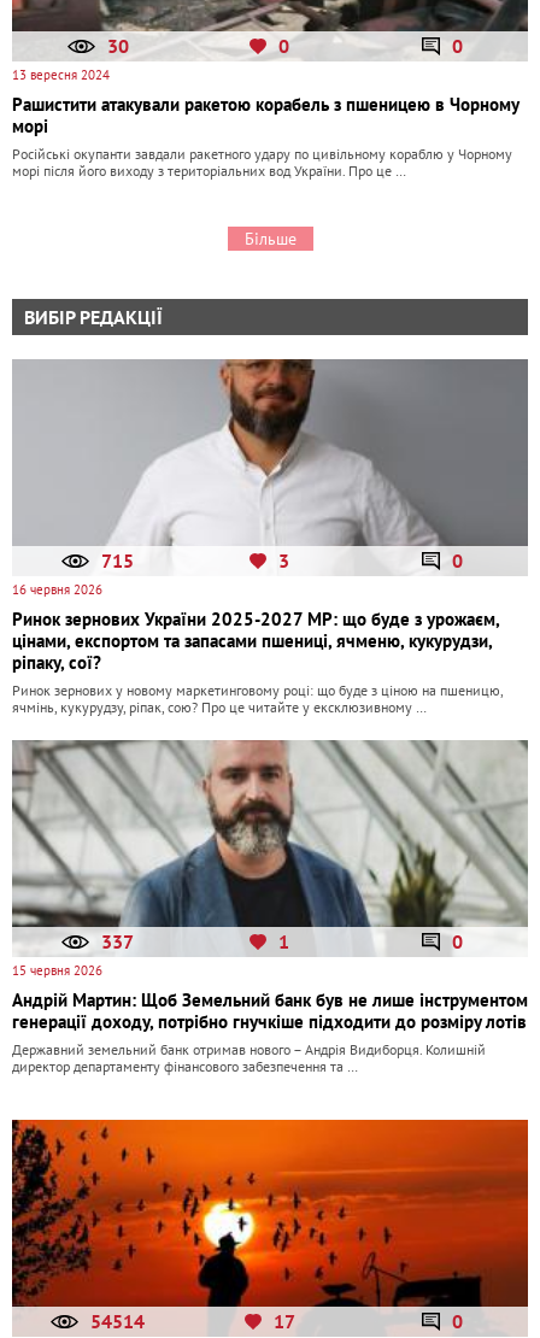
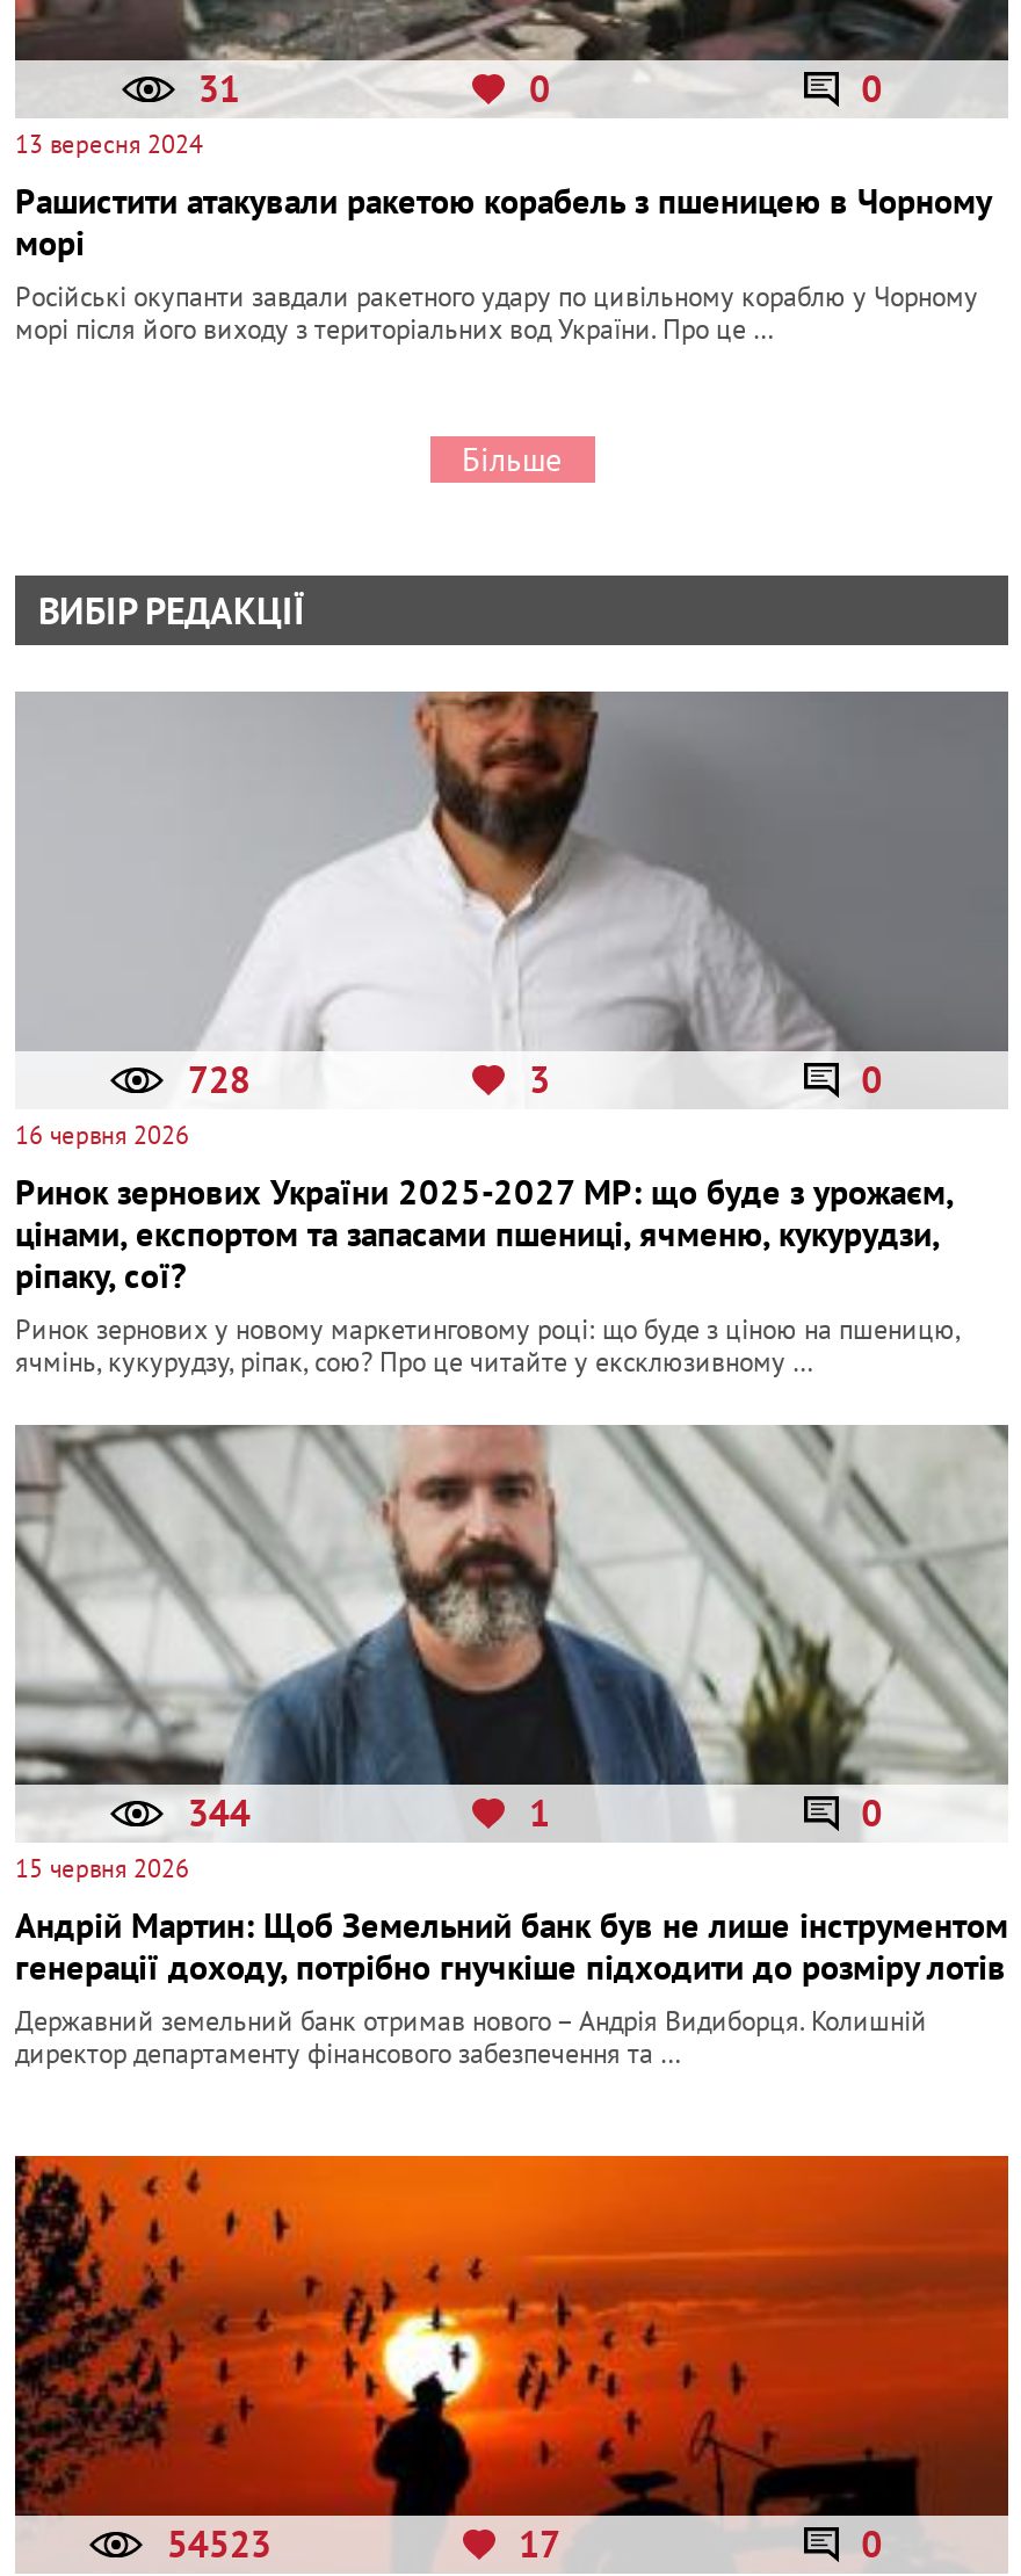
[107,34,129,58] 30 -> [198,65,240,111] 31
[102,548,134,572] 715 -> [187,1055,250,1102] 728
[102,929,134,953] 337 -> [187,1789,250,1835] 344
[91,1309,145,1333] 54514 -> [167,2520,271,2566] 54523

